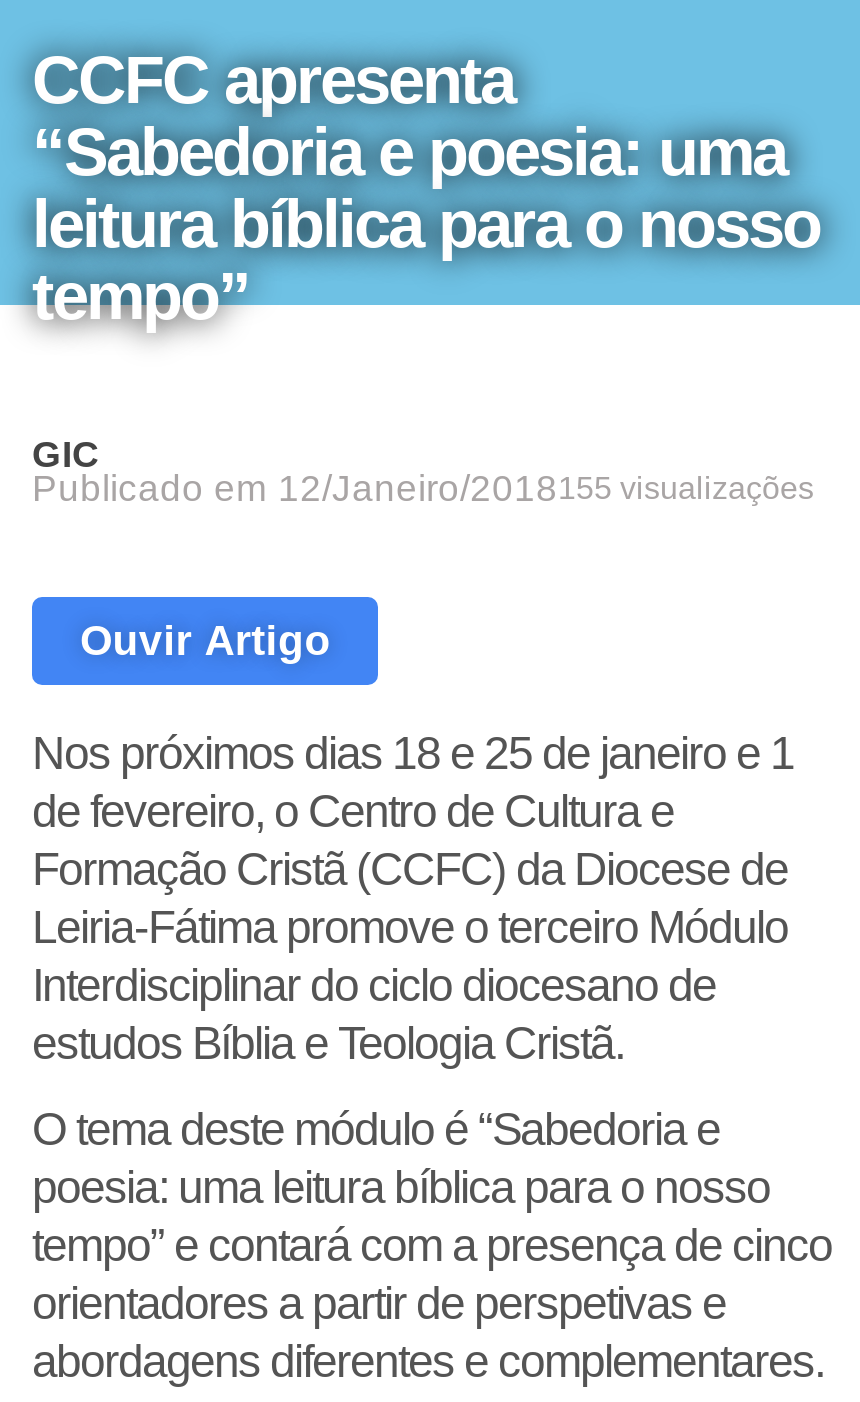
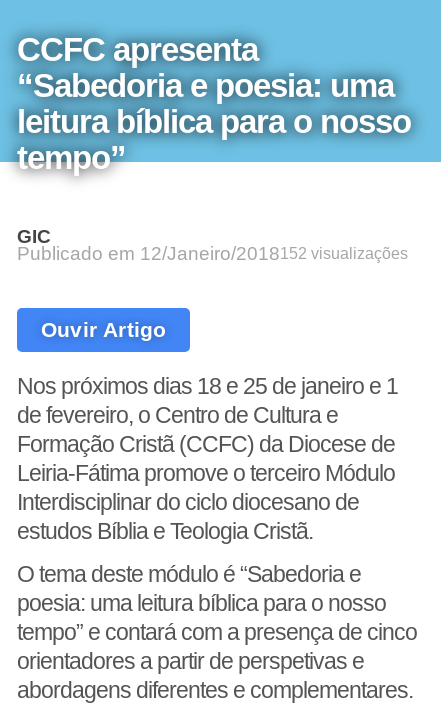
[32,467,814,509] Publicado em 12/Janeiro/2018155 visualizações -> [17,243,408,264] Publicado em 12/Janeiro/2018152 visualizações

